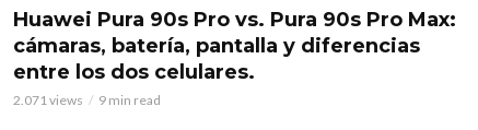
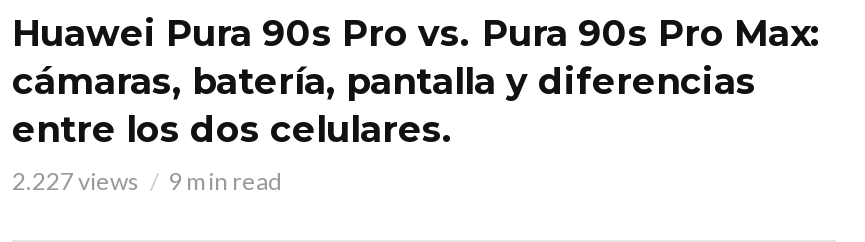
[13,91,161,108] 2.071 views 9 min read -> [12,167,282,197] 2.227 views 9 min read

